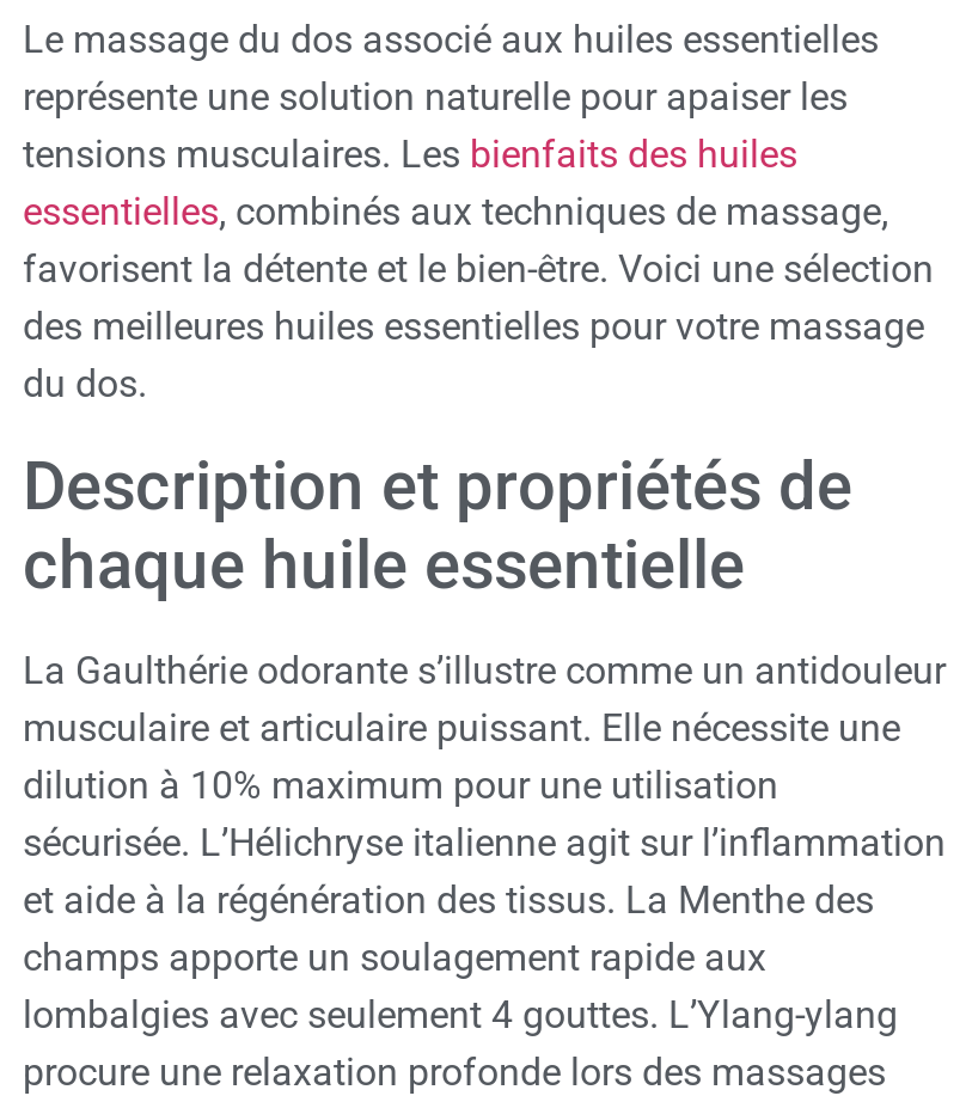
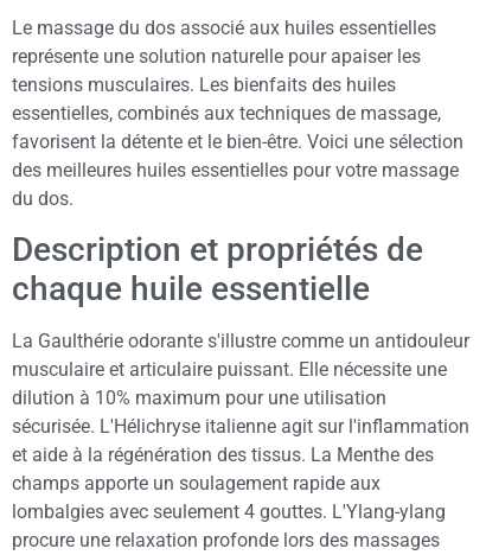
[23,648,946,693] La Gaulthérie odorante s’illustre comme un antidouleur -> [12,330,469,352] La Gaulthérie odorante s'illustre comme un antidouleur
[23,820,946,865] sécurisée. L’Hélichryse italienne agit sur l’inflammation -> [12,415,469,438] sécurisée. L'Hélichryse italienne agit sur l'inflammation
[23,992,898,1037] lombalgies avec seulement 4 gouttes. L’Ylang-ylang -> [12,500,446,523] lombalgies avec seulement 4 gouttes. L'Ylang-ylang

